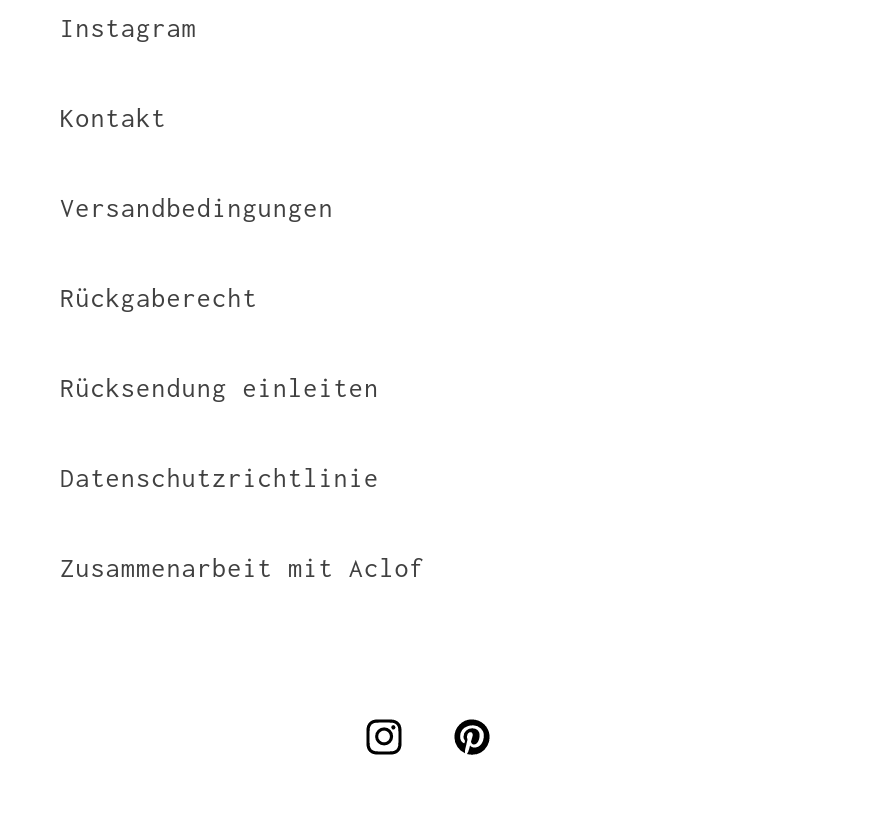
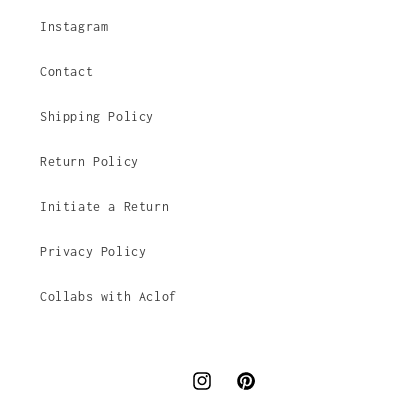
[60,103,166,133] Kontakt -> [40,64,93,79] Contact
[60,193,334,223] Versandbedingungen -> [40,109,154,124] Shipping Policy
[60,283,258,313] Rückgaberecht -> [40,154,139,169] Return Policy
[60,373,379,403] Rücksendung einleiten -> [40,199,169,214] Initiate a Return
[60,463,379,493] Datenschutzrichtlinie -> [40,244,146,259] Privacy Policy
[60,553,425,583] Zusammenarbeit mit Aclof -> [40,289,177,304] Collabs with Aclof

